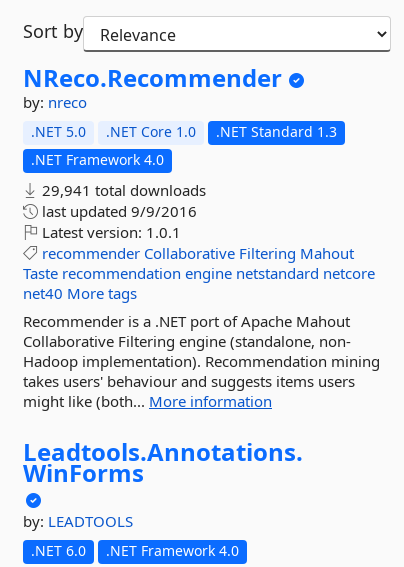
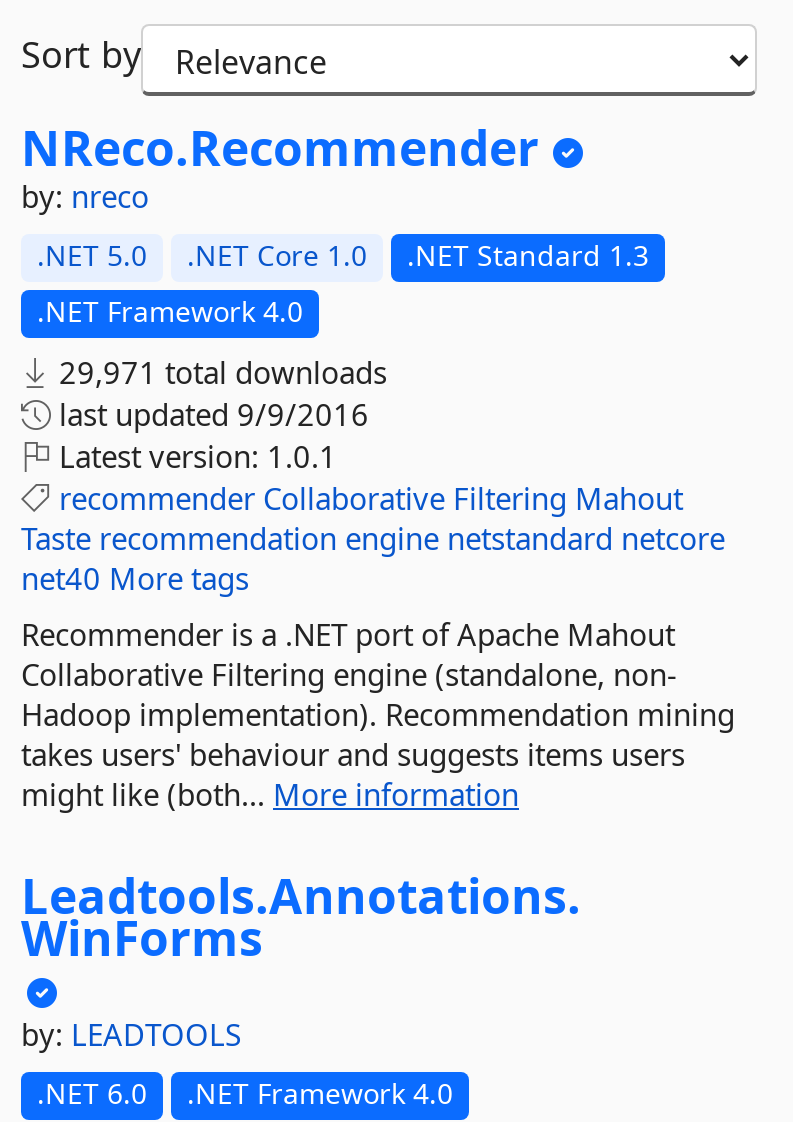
[38,180,206,200] 29,941 total downloads -> [51,352,387,392] 29,971 total downloads

